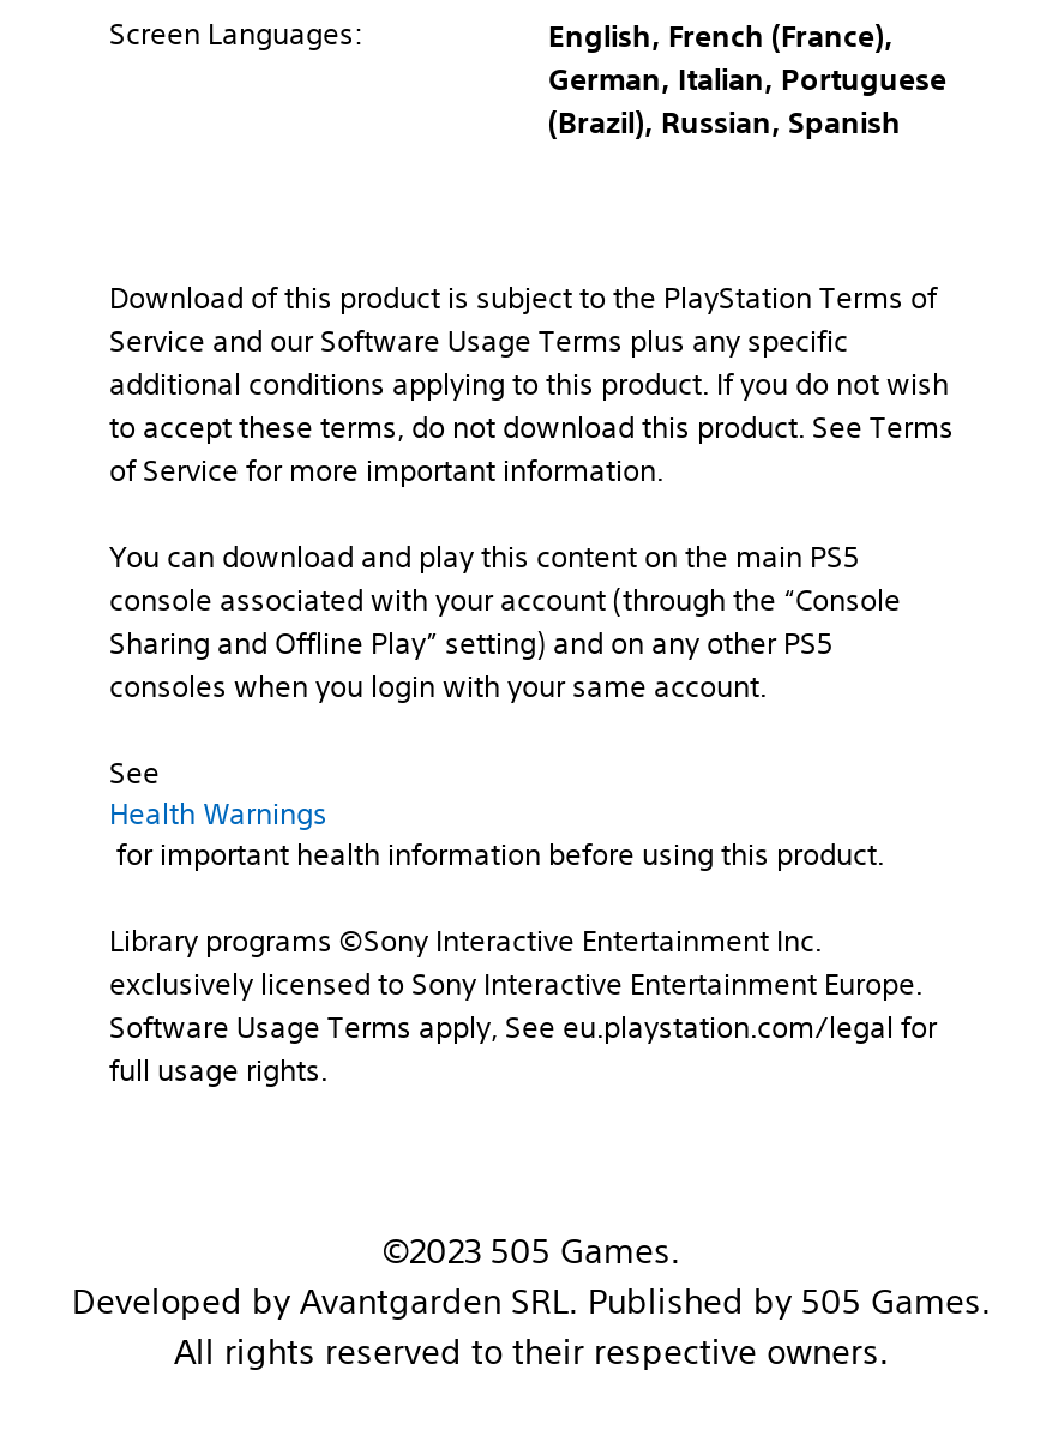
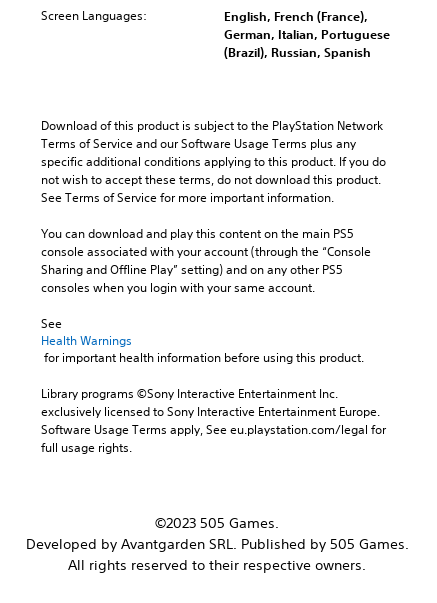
[109,278,954,492] Download of this product is subject to the PlayStation Terms of | Service and our Software Usage Terms plus any specific | additional conditions applying to this product. If you do not wish | to accept these terms, do not download this product. See Terms | of Service for more important information. -> [41,117,386,206] Download of this product is subject to the PlayStation Network | Terms of Service and our Software Usage Terms plus any | specific additional conditions applying to this product. If you do | not wish to accept these terms, do not download this product. | See Terms of Service for more important information.

